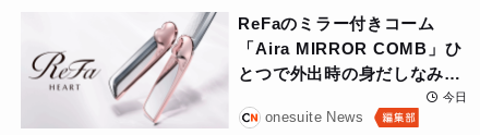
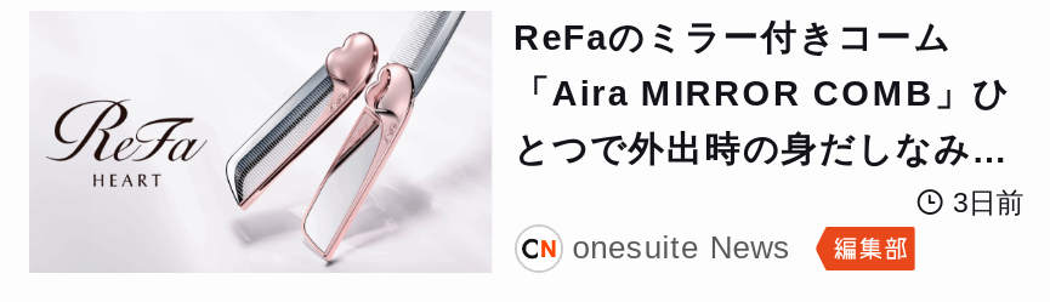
[443,90,468,103] 今日 -> [953,188,1024,217] 3日前

